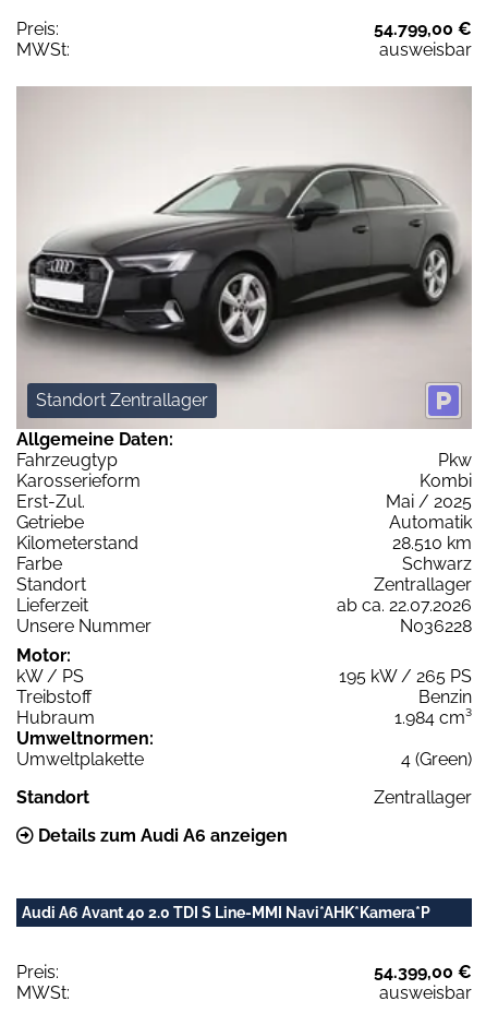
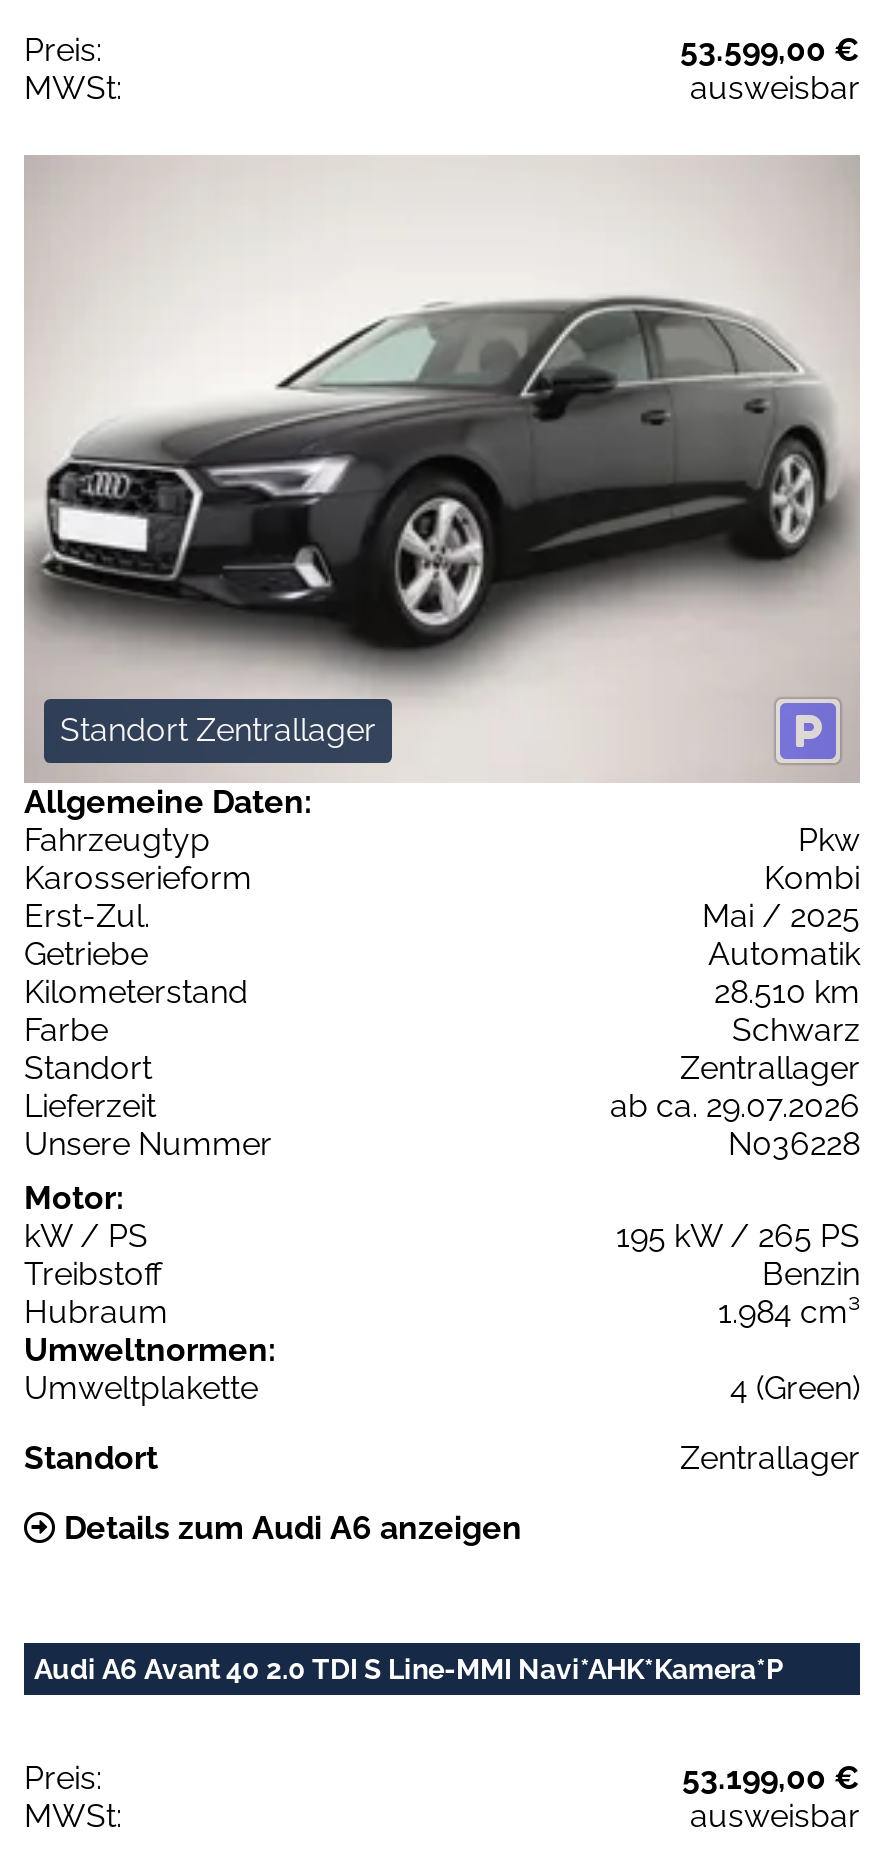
[374,19,472,40] 54.799,00 € -> [680,31,860,69] 53.599,00 €
[337,595,472,615] ab ca. 22.07.2026 -> [610,1086,860,1124] ab ca. 29.07.2026
[374,961,472,982] 54.399,00 € -> [682,1758,860,1796] 53.199,00 €

